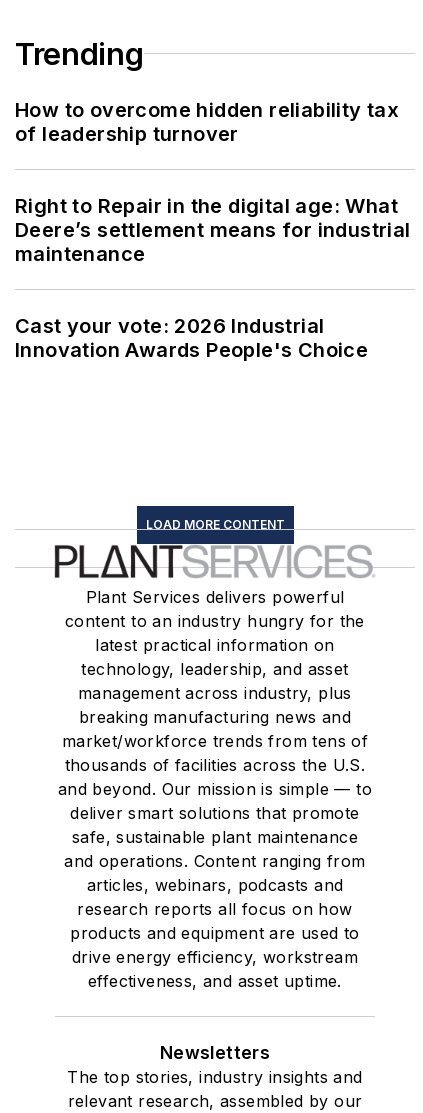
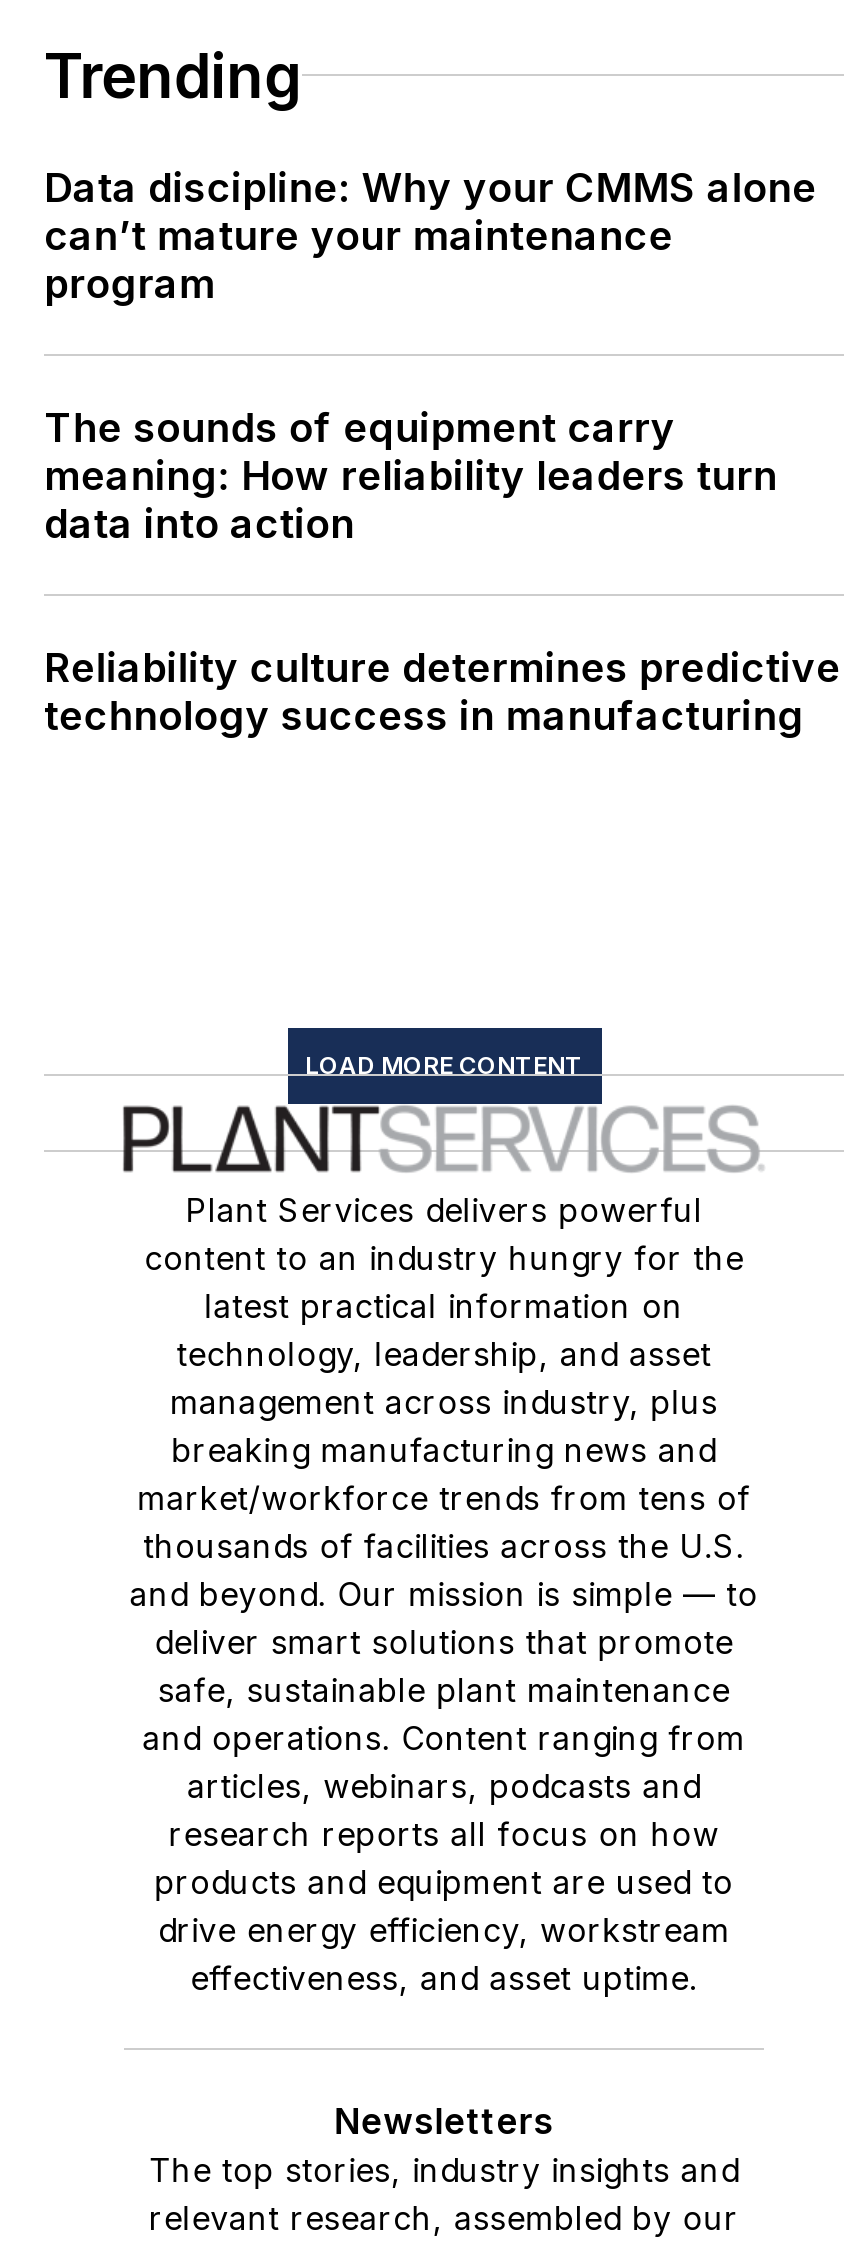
[15,98,399,146] How to overcome hidden reliability tax | of leadership turnover -> [44,164,817,308] Data discipline: Why your CMMS alone | can’t mature your maintenance | program
[15,194,411,266] Right to Repair in the digital age: What | Deere’s settlement means for industrial | maintenance -> [44,404,778,548] The sounds of equipment carry | meaning: How reliability leaders turn | data into action
[15,314,368,362] Cast your vote: 2026 Industrial | Innovation Awards People's Choice -> [44,644,841,740] Reliability culture determines predictive | technology success in manufacturing

